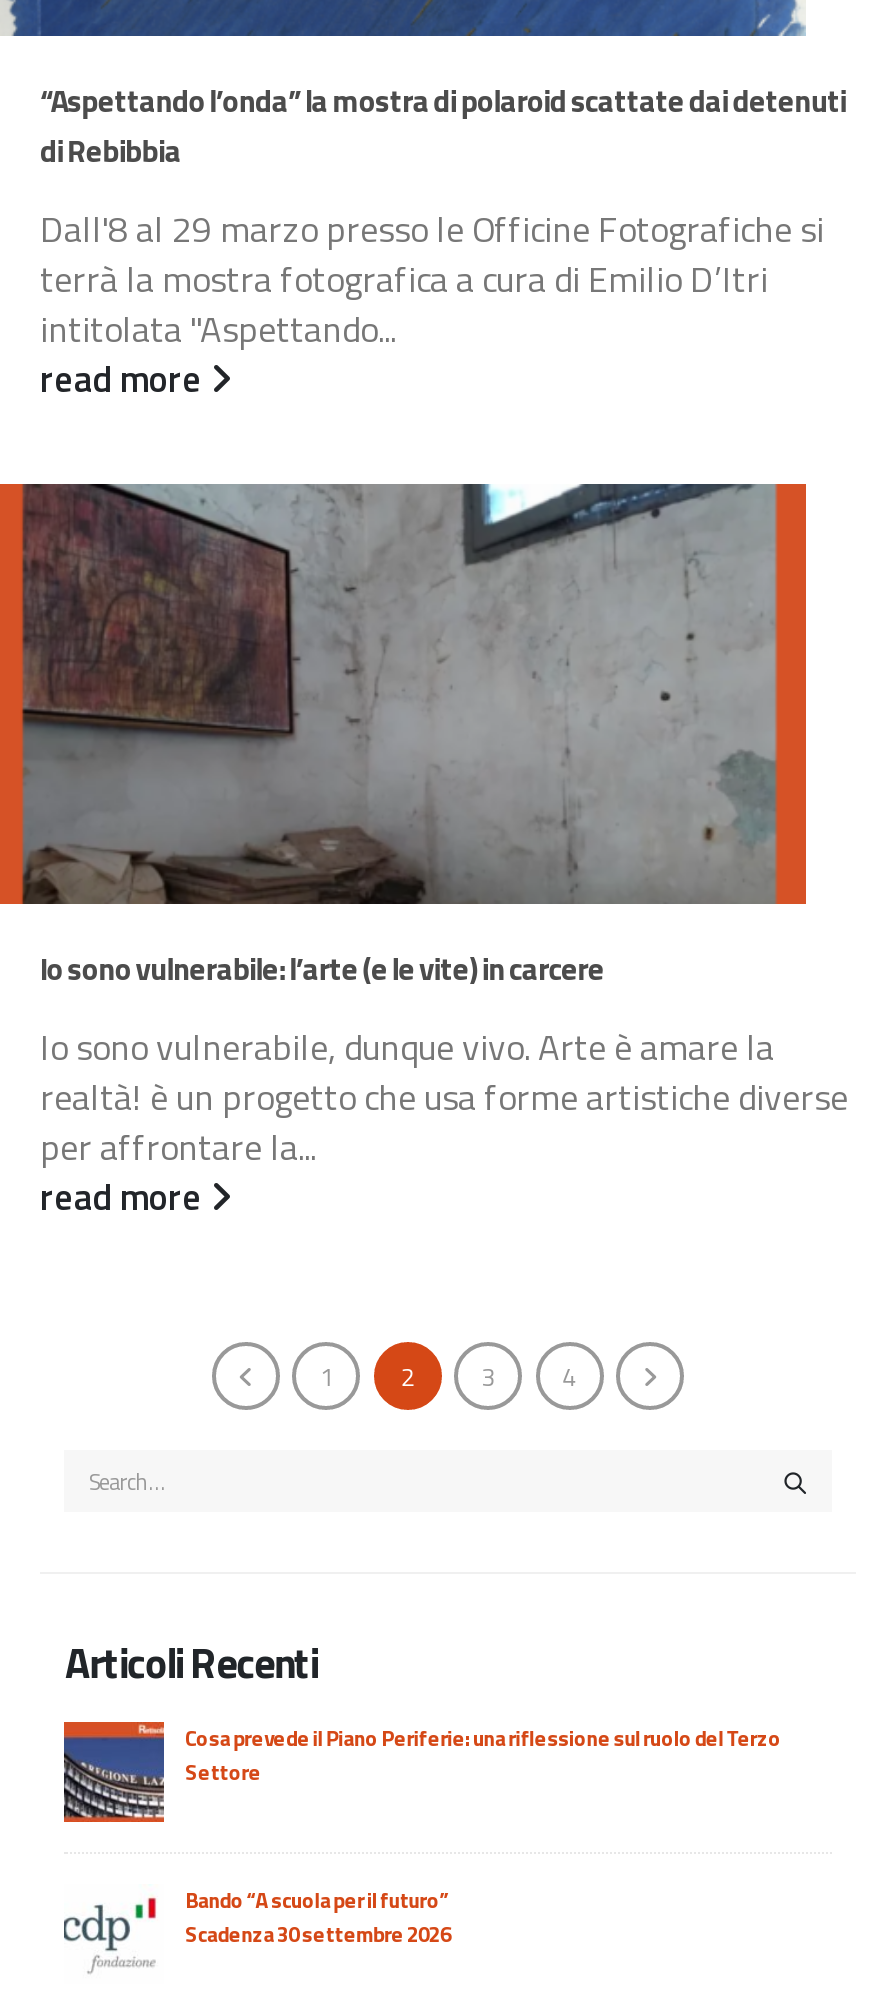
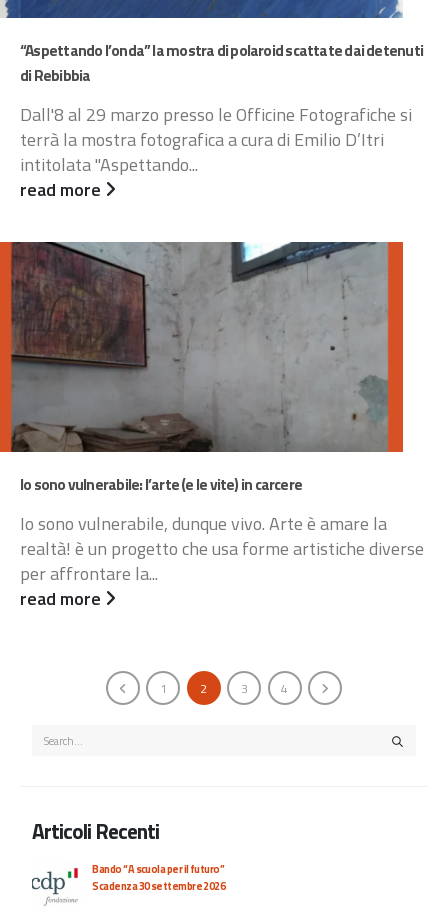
[62,1720,781,1824] [image] | Cosa prevede il Piano Periferie: una riflessione sul ruolo del Terzo | Settore -> none

